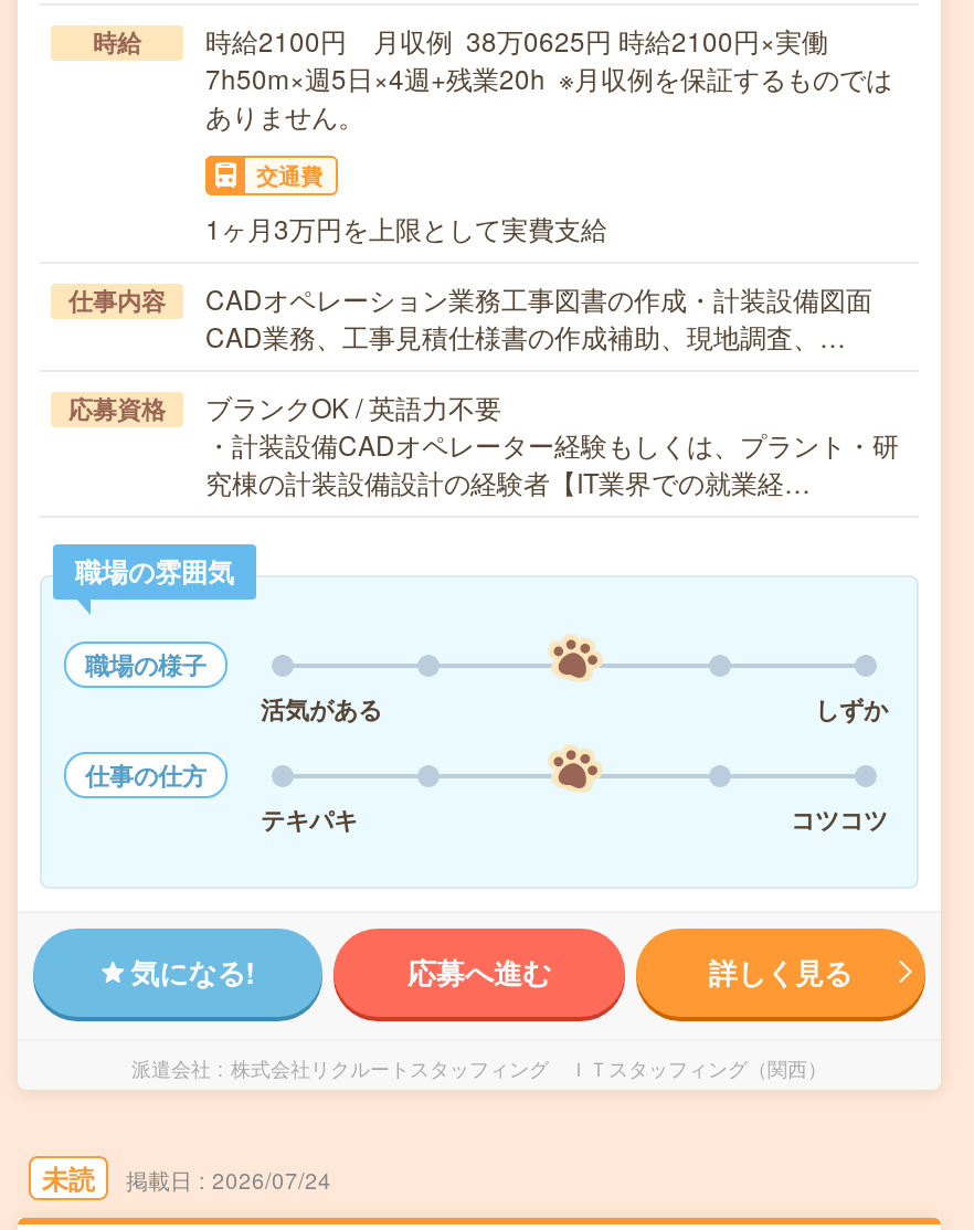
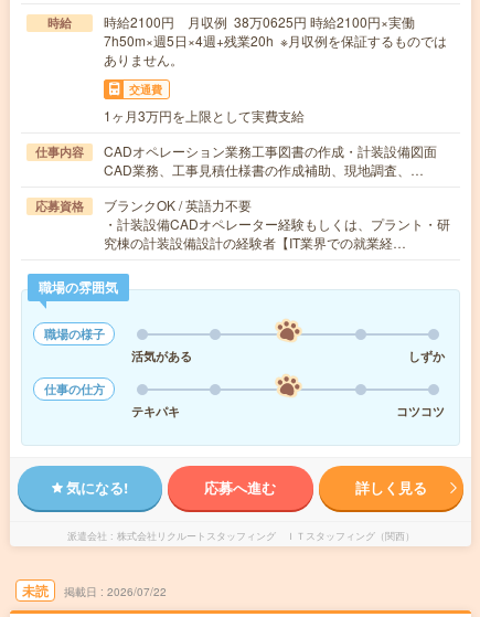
[212,1165,331,1196] 2026/07/24 -> [107,584,167,599] 2026/07/22

